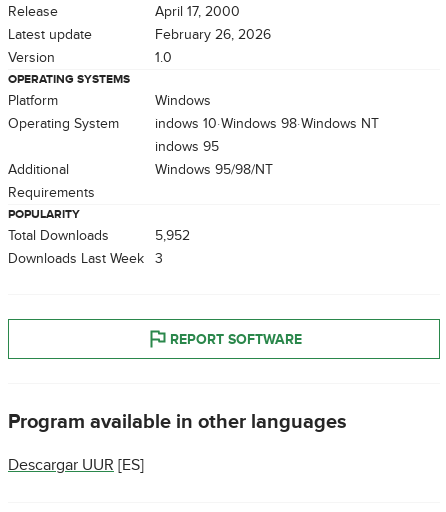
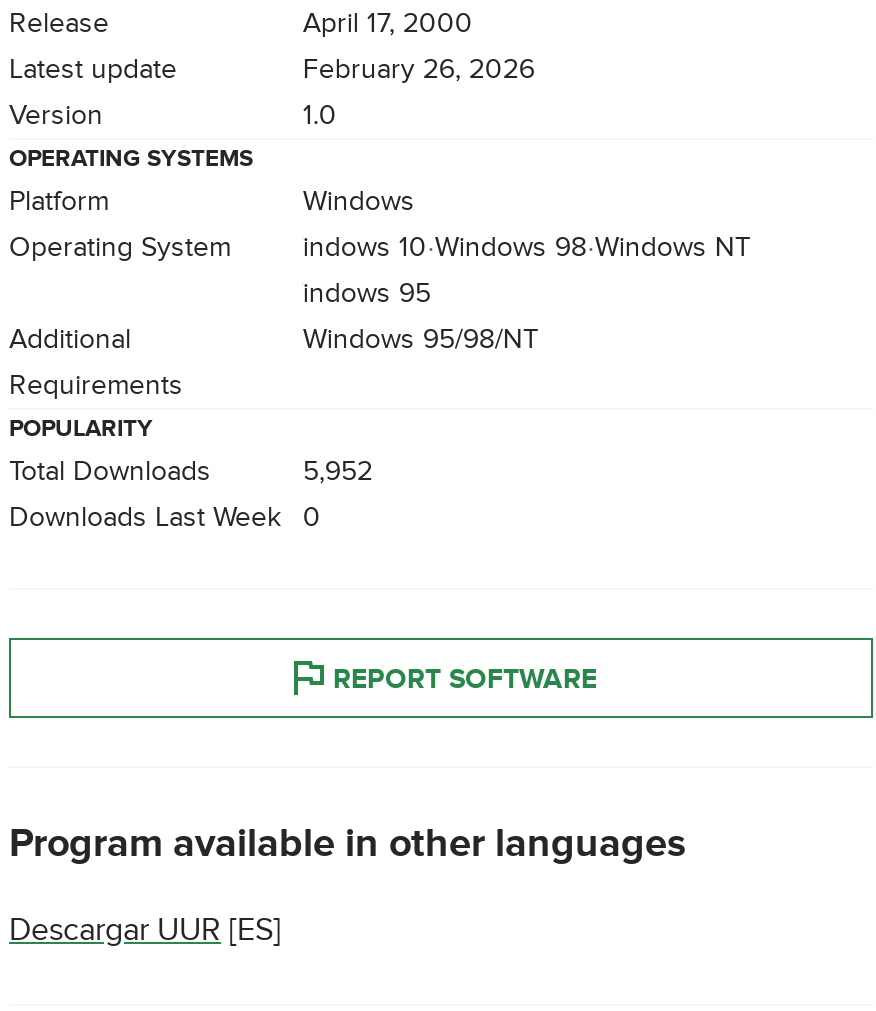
[8,250,163,267] Downloads Last Week 3 -> [9,500,321,534] Downloads Last Week 0

